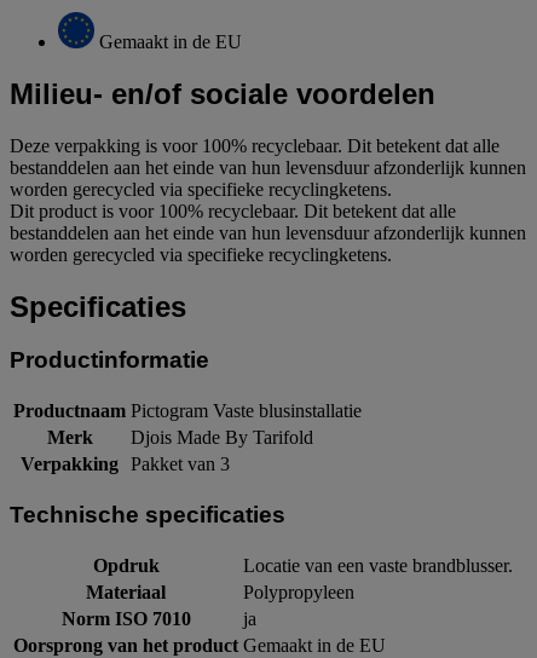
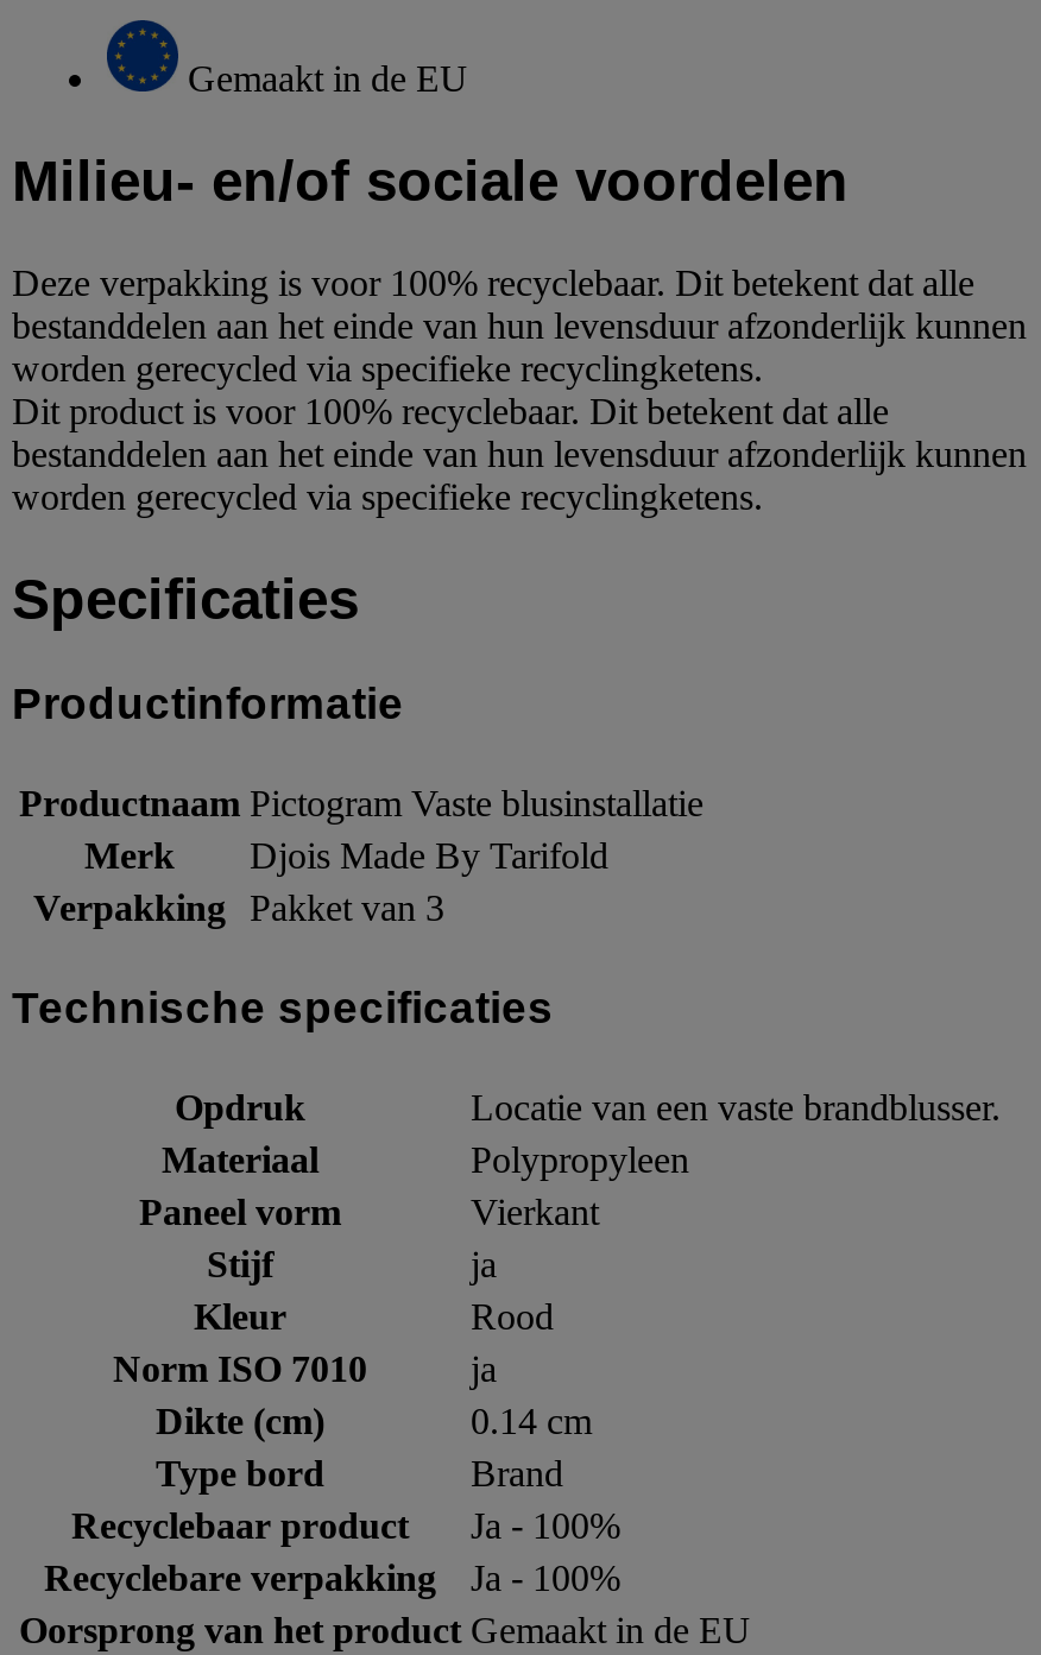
none -> [139,1191,599,1336] Paneel vorm | Vierkant | Stijf | ja | Kleur | Rood
none -> [44,1400,620,1597] Dikte (cm) | 0.14 cm | Type bord | Brand | Recyclebaar product | Ja - 100% | Recyclebare verpakking | Ja - 100%

